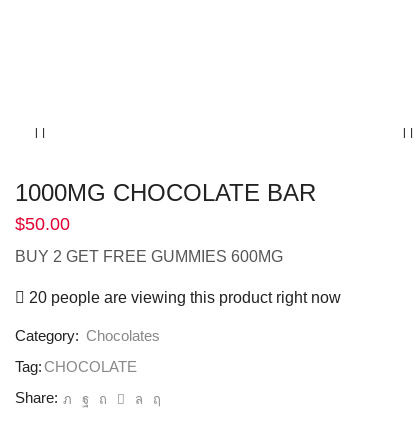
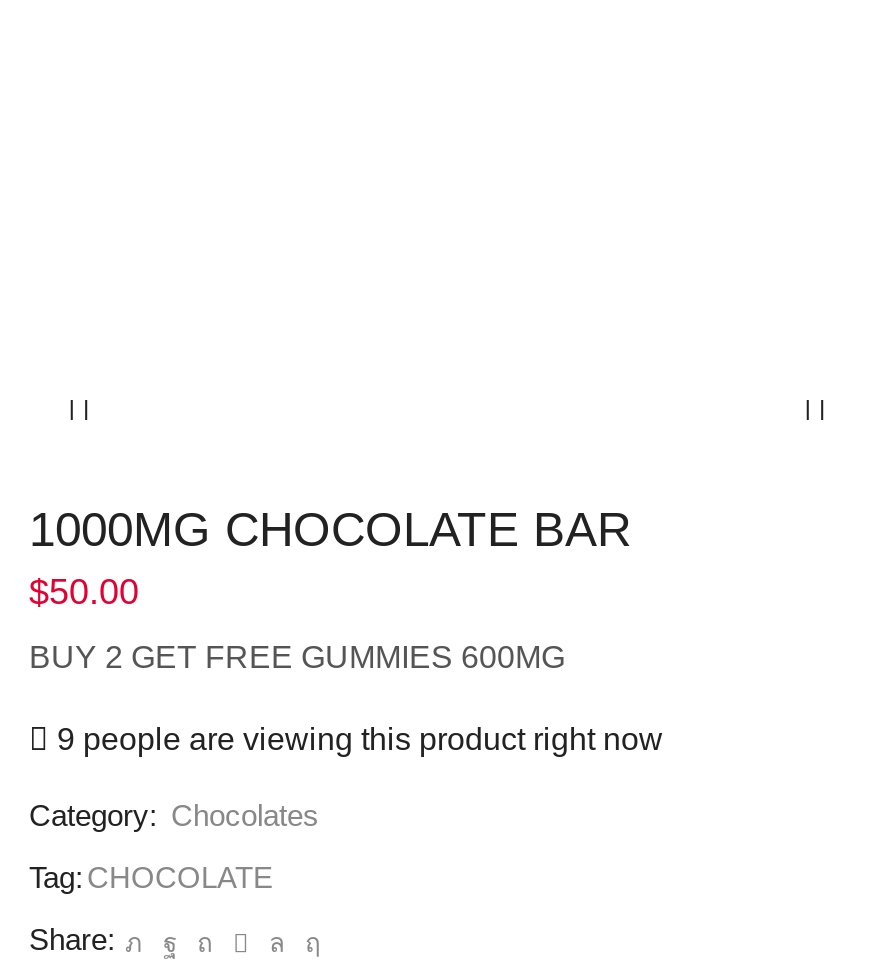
[25,289,341,306] 20 people are viewing this product right now -> [49,722,663,756] 9 people are viewing this product right now

